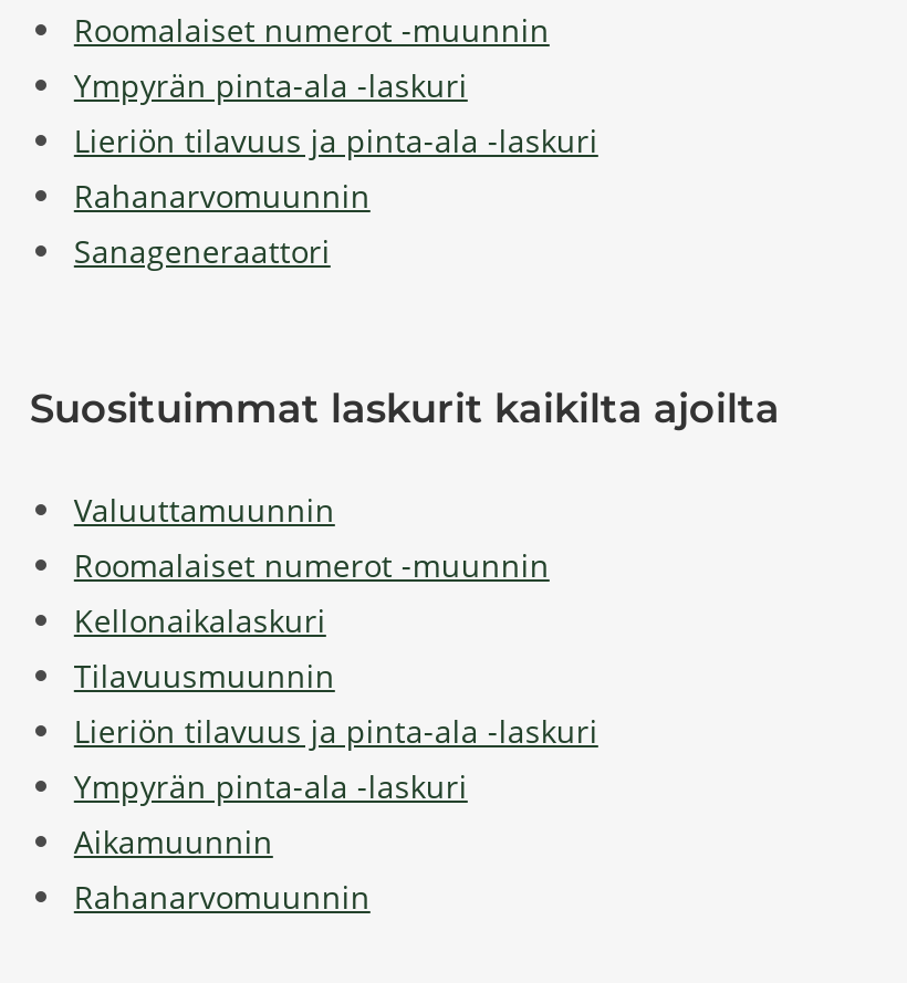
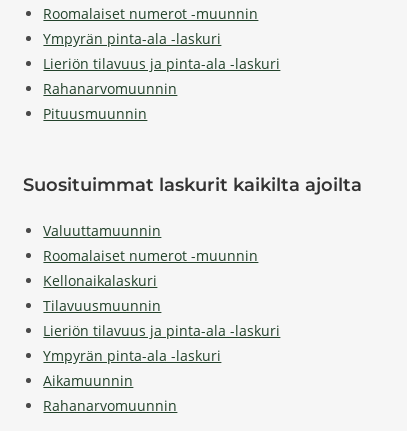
[74,229,331,271] Sanageneraattori -> [43,104,147,123] Pituusmuunnin

